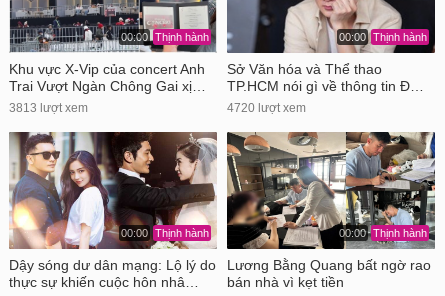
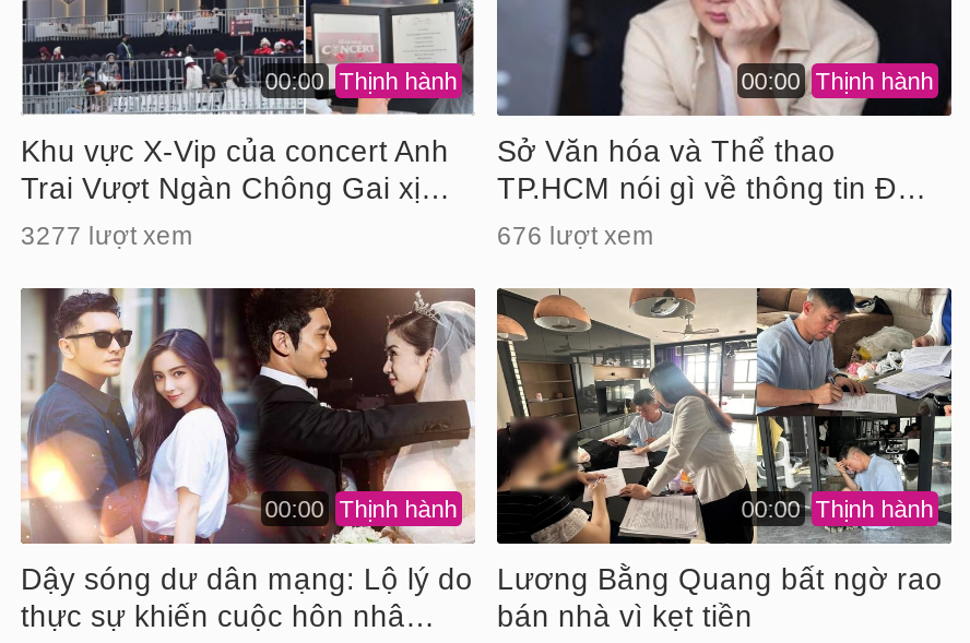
[9,102,88,114] 3813 lượt xem -> [21,223,193,249] 3277 lượt xem
[227,102,306,114] 4720 lượt xem -> [497,223,654,249] 676 lượt xem

